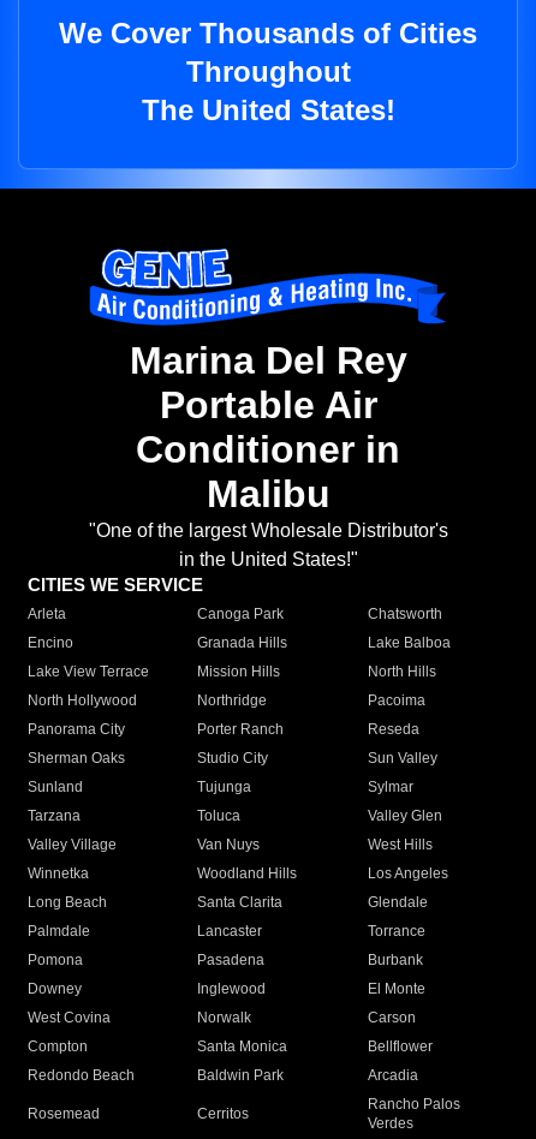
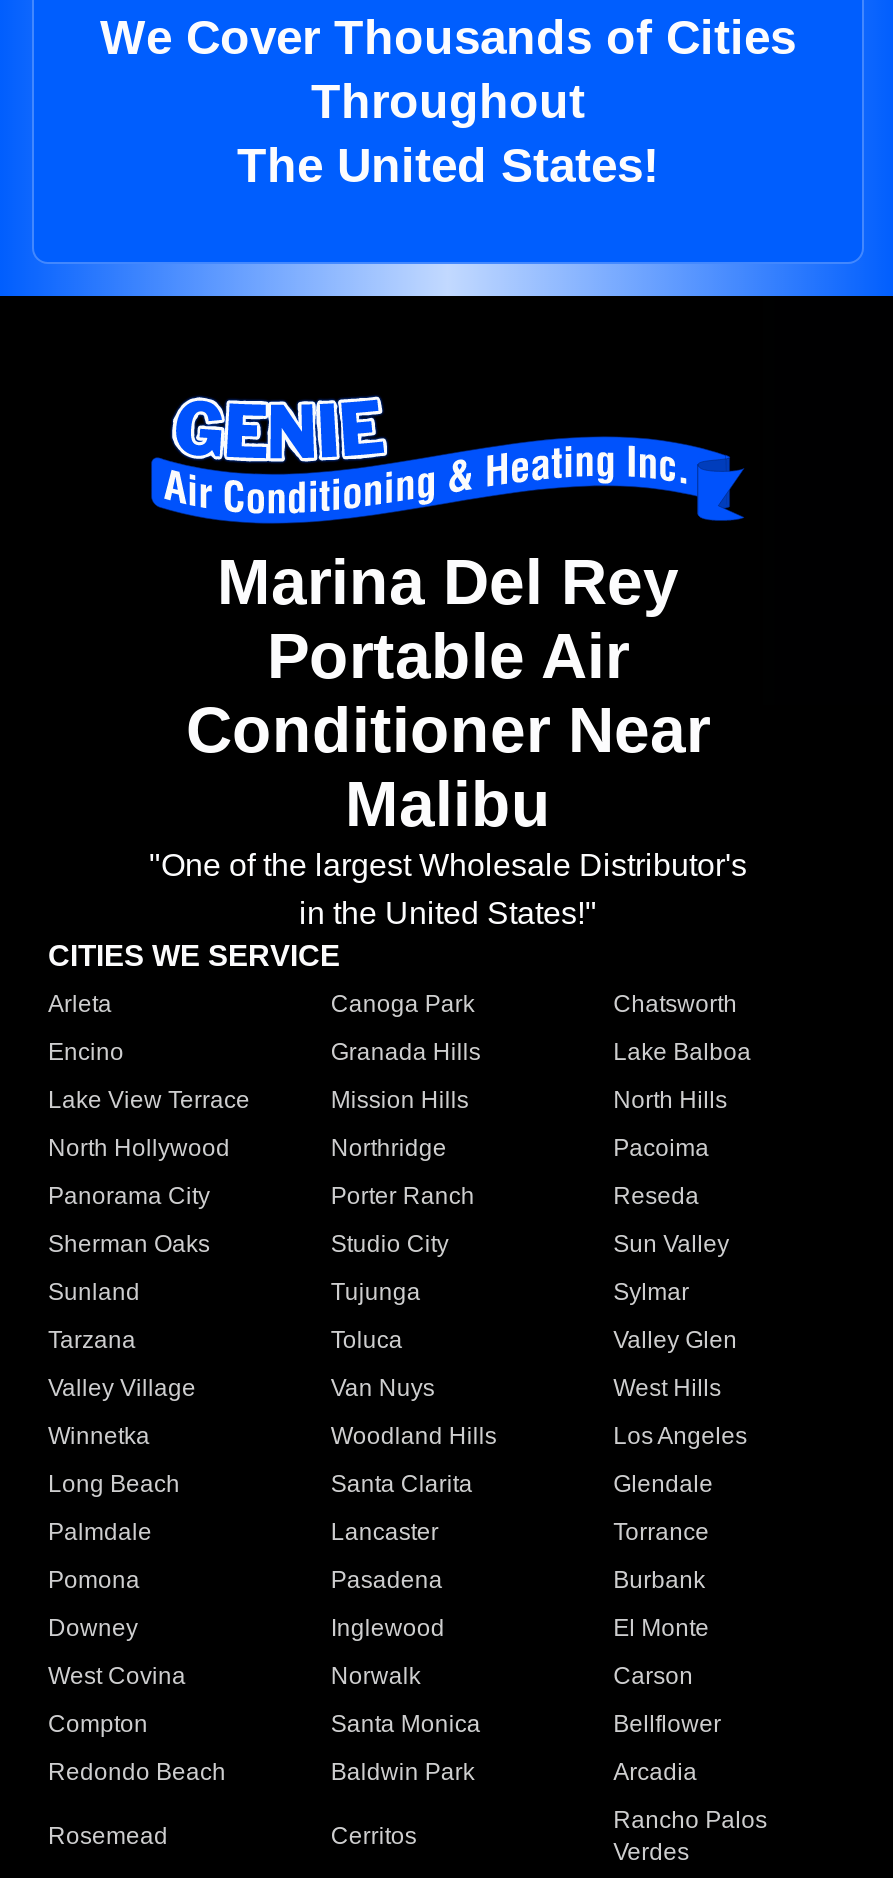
[136,428,400,471] Conditioner in -> [186,695,710,767] Conditioner Near

